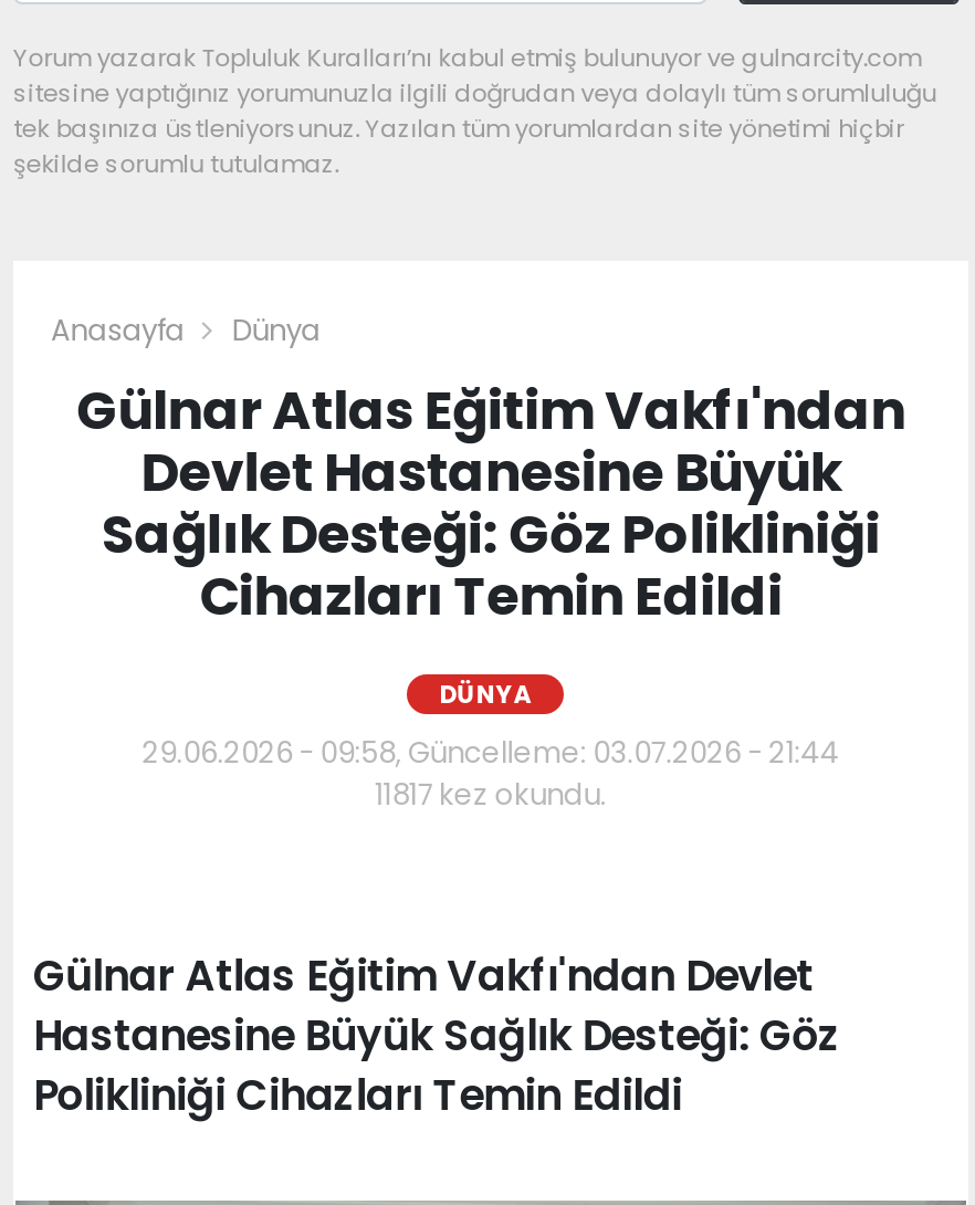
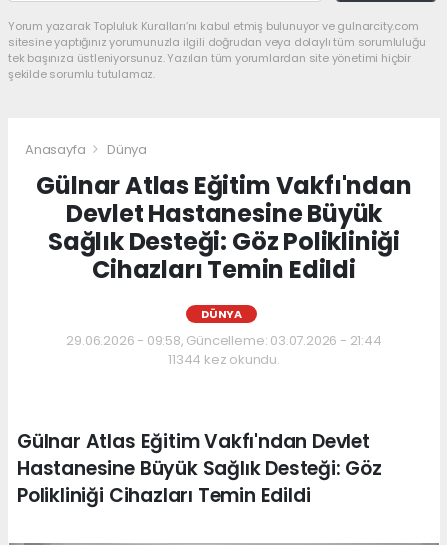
[375,775,607,817] 11817 kez okundu. -> [168,350,280,369] 11344 kez okundu.

